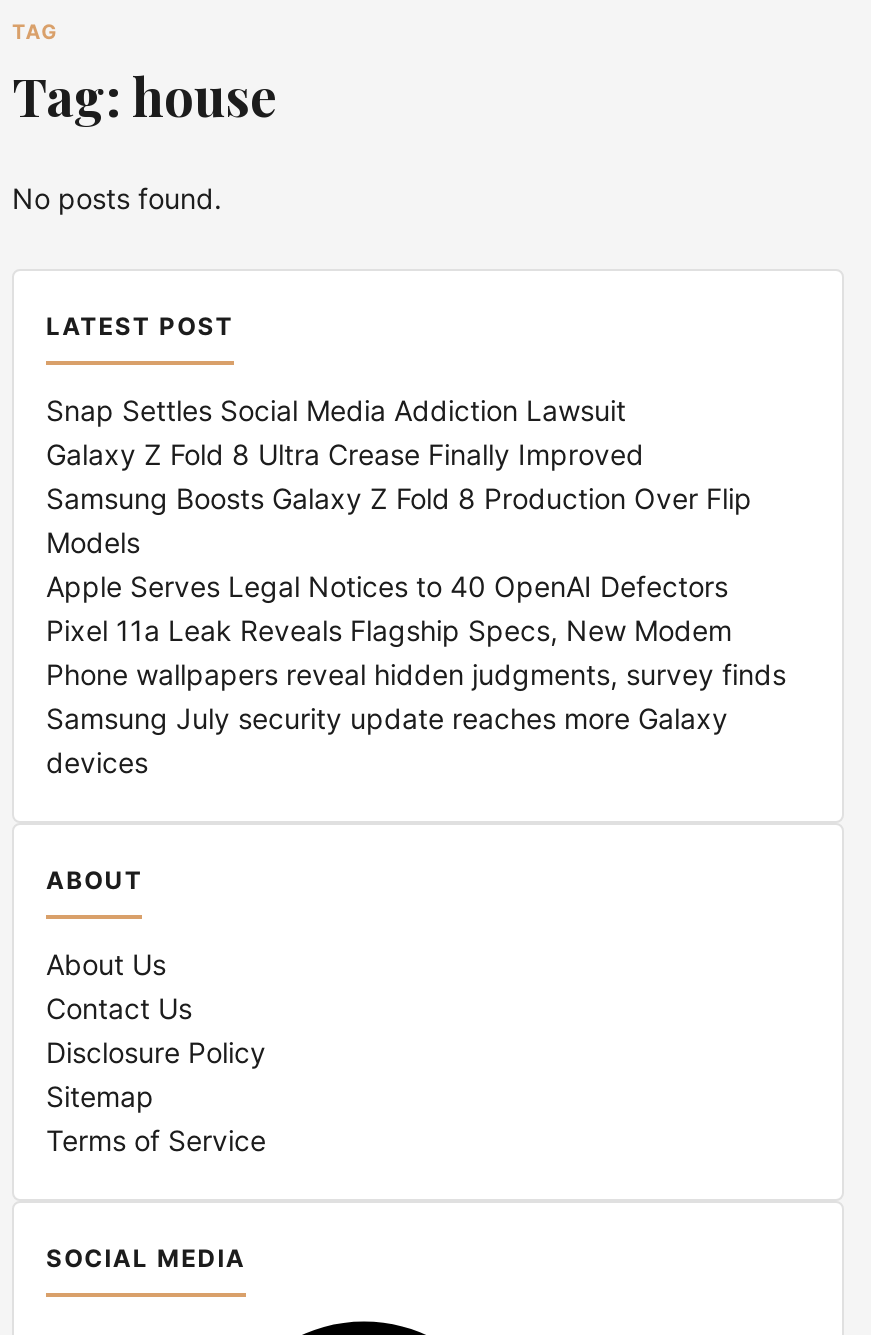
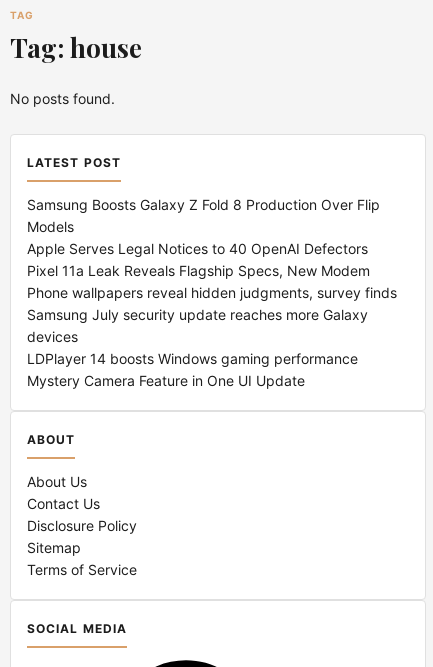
[46,393,644,471] Snap Settles Social Media Addiction Lawsuit | Galaxy Z Fold 8 Ultra Crease Finally Improved -> none
moved [46,481,786,779] -> [27,196,397,345]: Samsung Boosts Galaxy Z Fold 8 Production Over Flip | Models | Apple Serves Legal Notices to 40 OpenAI Defectors | Pixel 11a Leak Reveals Flagship Specs, New Modem | Phone wallpapers reveal hidden judgments, survey finds | Samsung July security update reaches more Galaxy | devices
none -> [27,350,358,389] LDPlayer 14 boosts Windows gaming performance | Mystery Camera Feature in One UI Update

